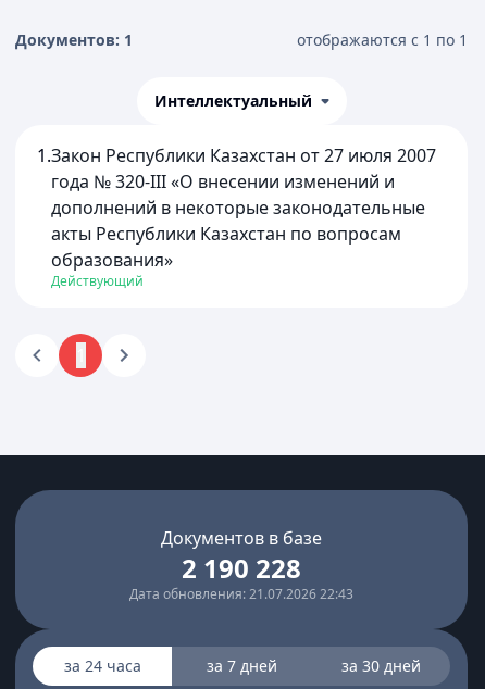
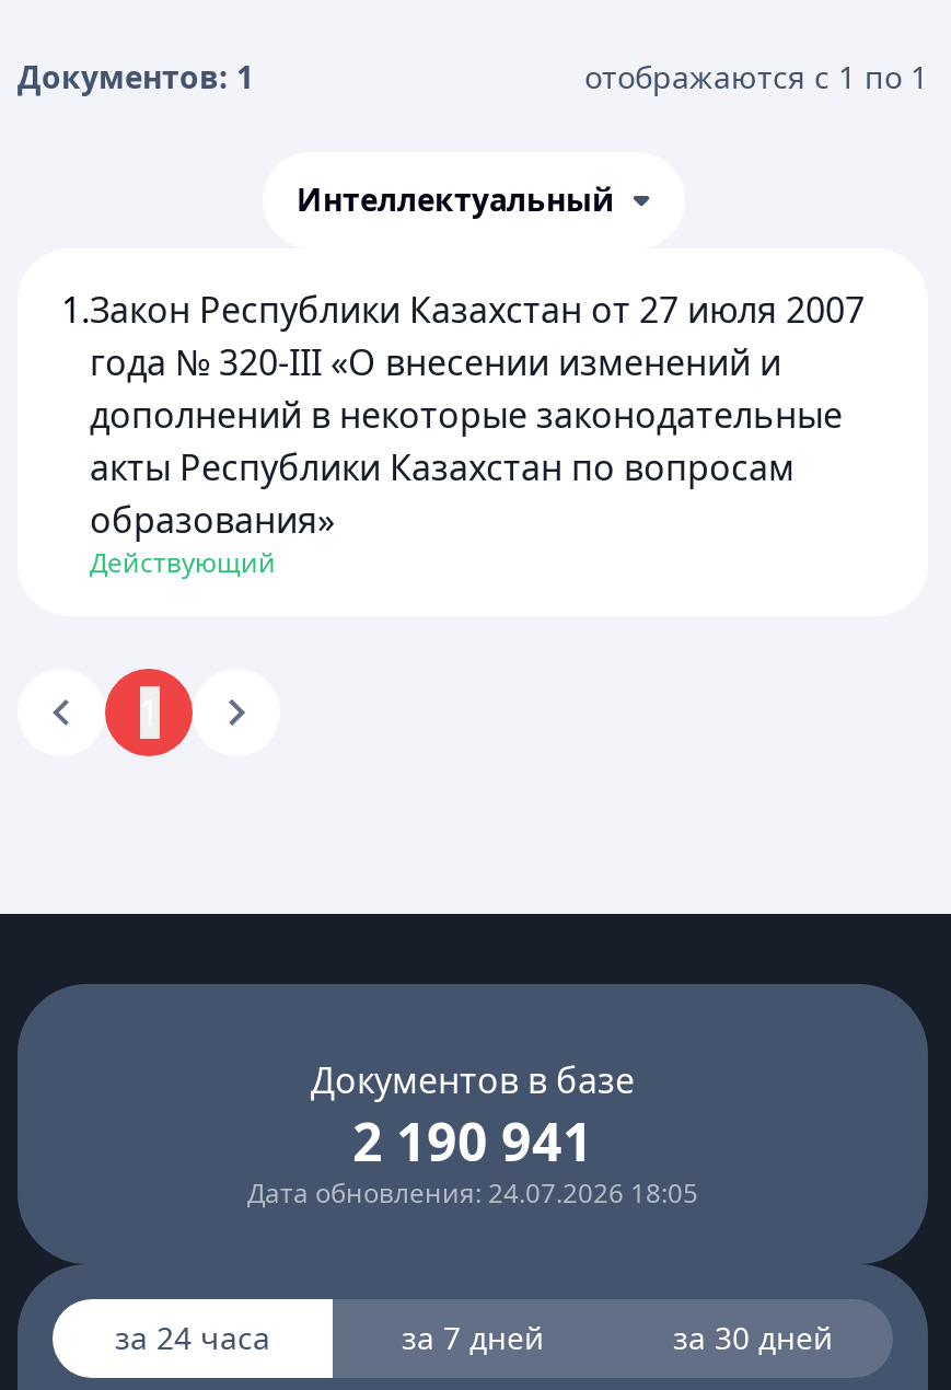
[182,550,301,586] 2 190 228 -> [352,1104,593,1177] 2 190 941
[129,585,353,603] Дата обновления: 21.07.2026 22:43 -> [247,1174,698,1212] Дата обновления: 24.07.2026 18:05

